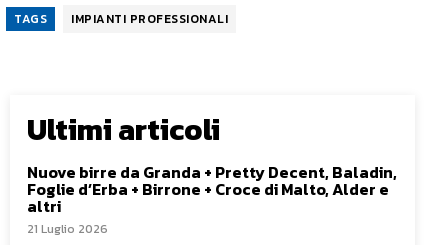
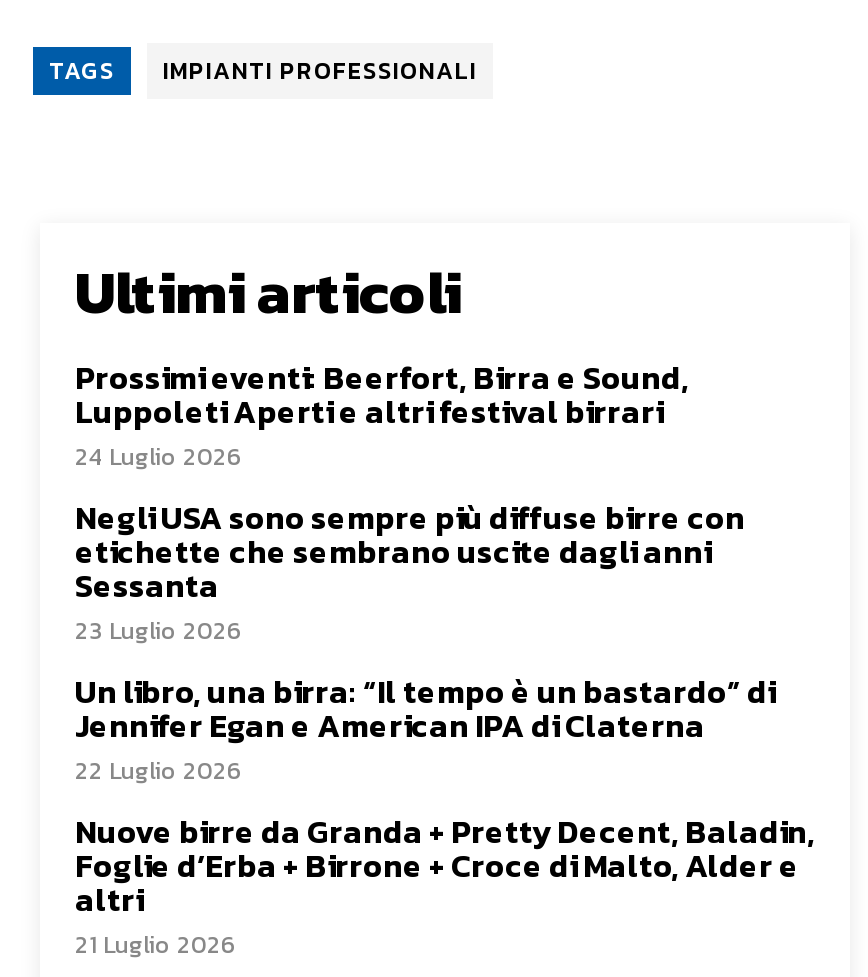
none -> [75,354,775,790] Prossimi eventi: Beerfort, Birra e Sound, | Luppoleti Aperti e altri festival birrari | 24 Luglio 2026 | Negli USA sono sempre più diffuse birre con | etichette che sembrano uscite dagli anni | Sessanta | 23 Luglio 2026 | Un libro, una birra: “Il tempo è un bastardo” di | Jennifer Egan e American IPA di Claterna | 22 Luglio 2026

